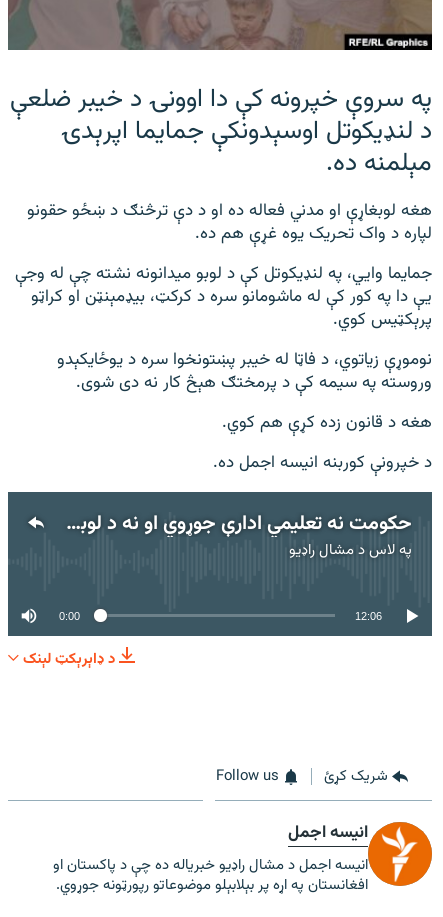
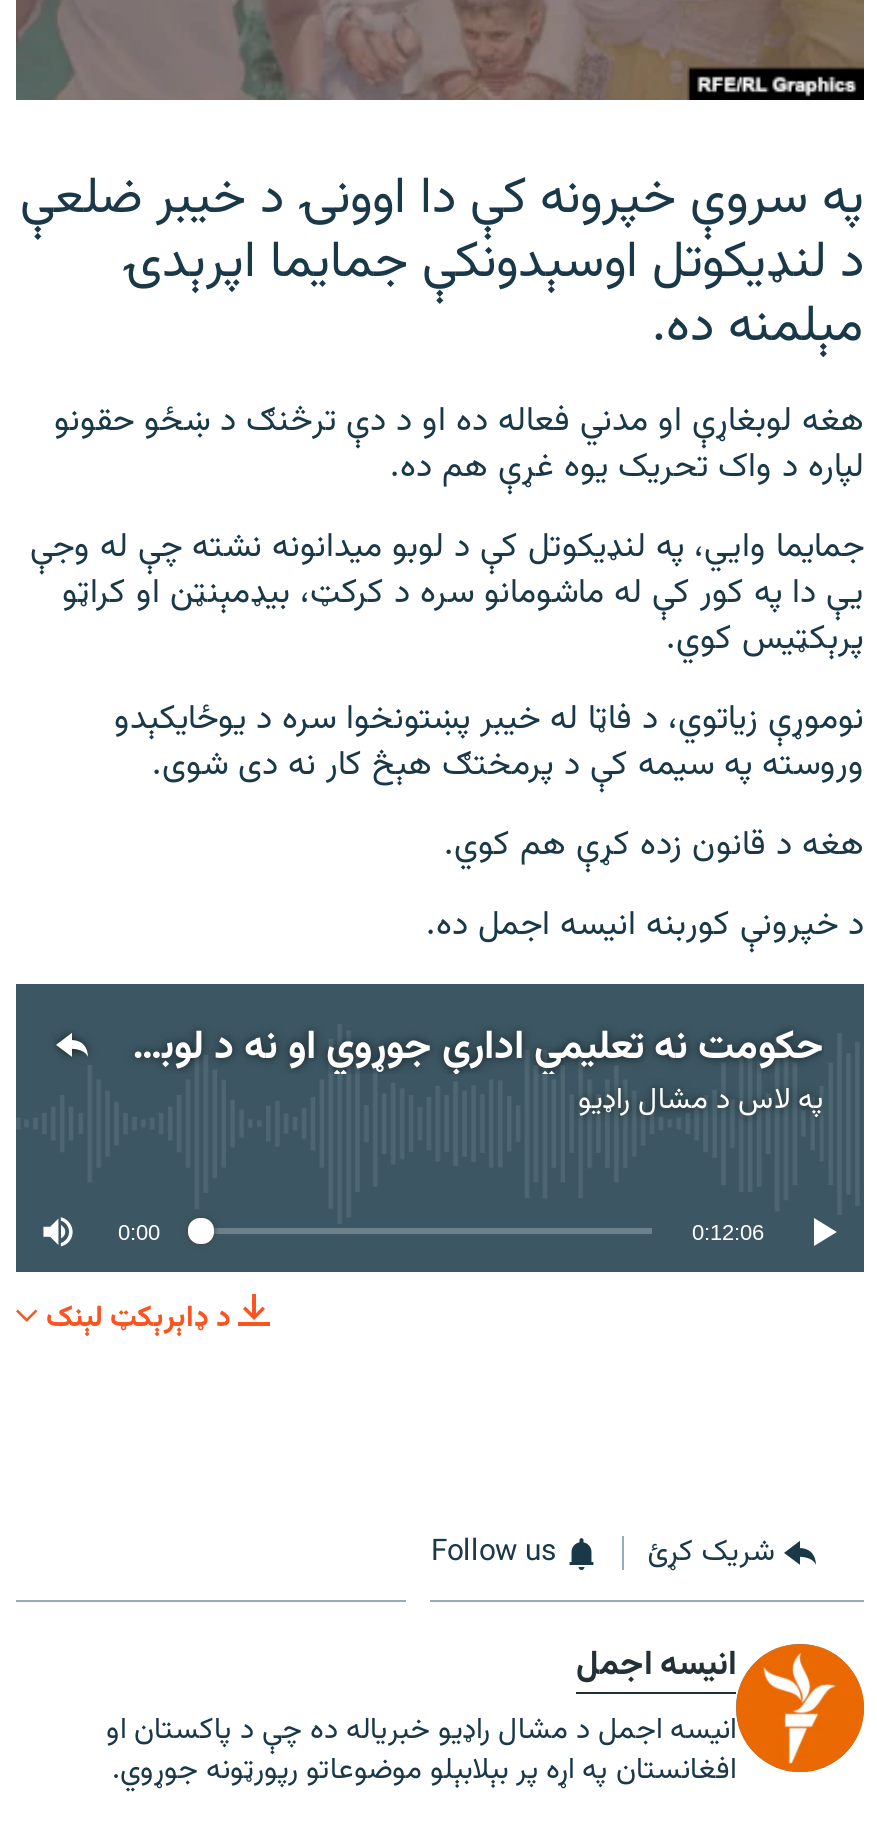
[355,610,382,622] 12:06 -> [692,1219,764,1243] 0:12:06

